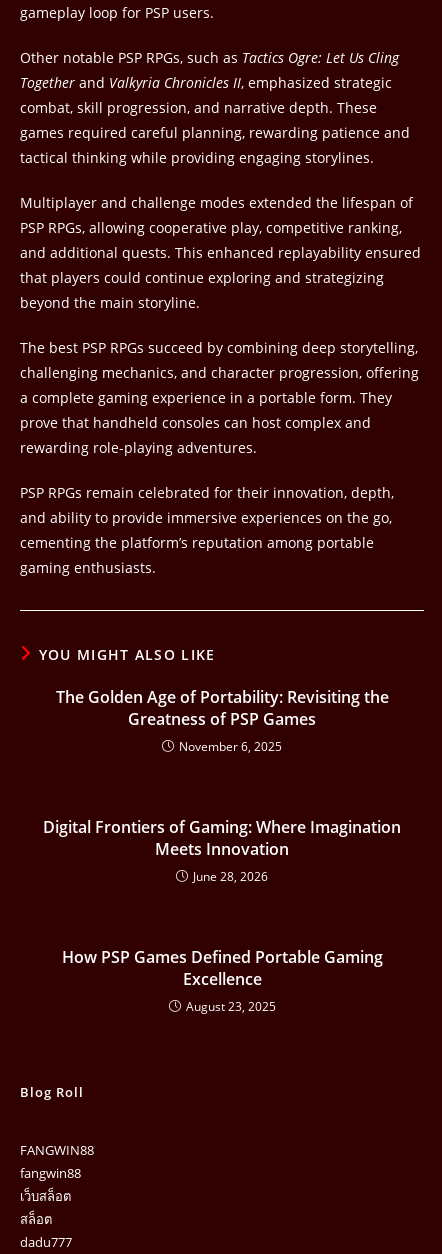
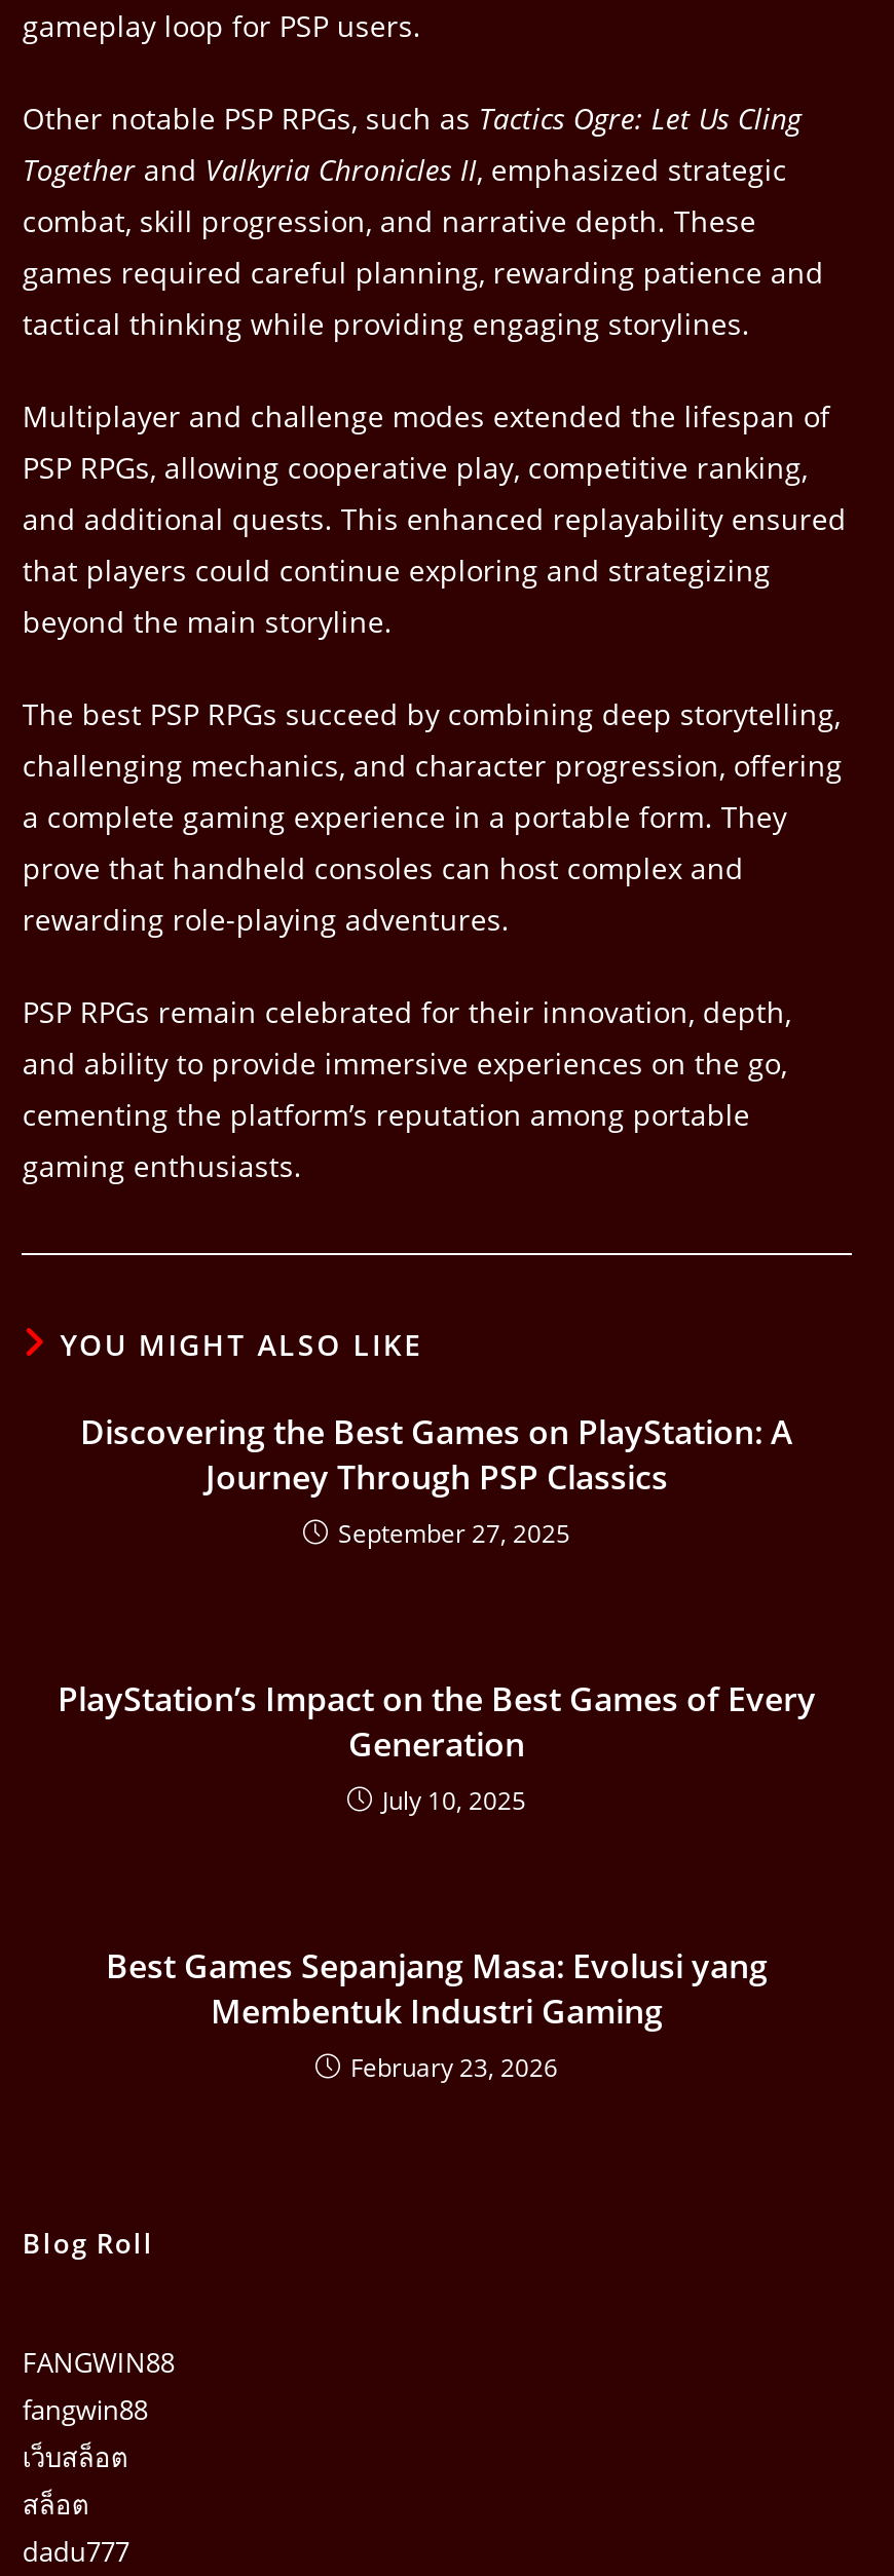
[55,686,388,755] The Golden Age of Portability: Revisiting the | Greatness of PSP Games | November 6, 2025 -> [80,1409,793,1551] Discovering the Best Games on PlayStation: A | Journey Through PSP Classics | September 27, 2025
[43,816,401,885] Digital Frontiers of Gaming: Where Imagination | Meets Innovation | June 28, 2026 -> [58,1676,816,1818] PlayStation’s Impact on the Best Games of Every | Generation | July 10, 2025
[61,946,382,1015] How PSP Games Defined Portable Gaming | Excellence | August 23, 2025 -> [106,1943,768,2085] Best Games Sepanjang Masa: Evolusi yang | Membentuk Industri Gaming | February 23, 2026

